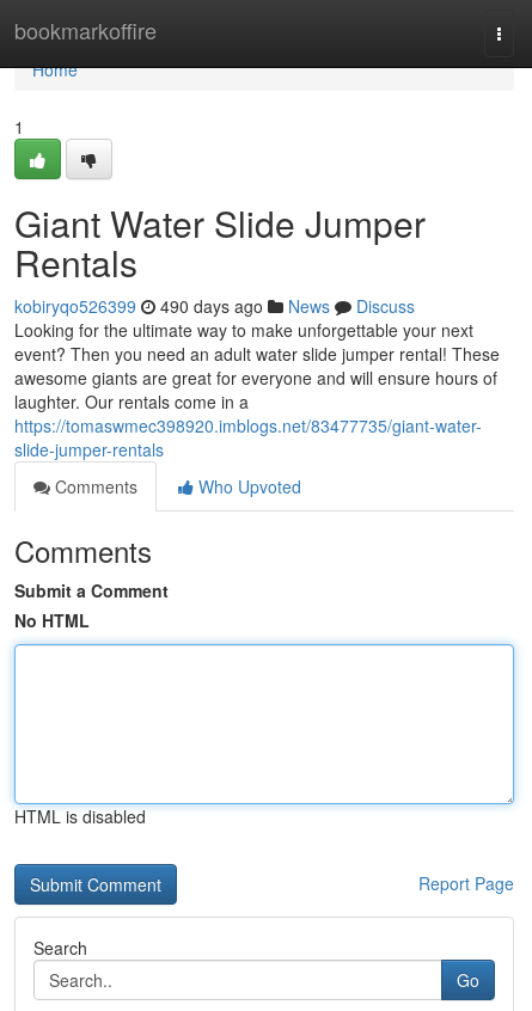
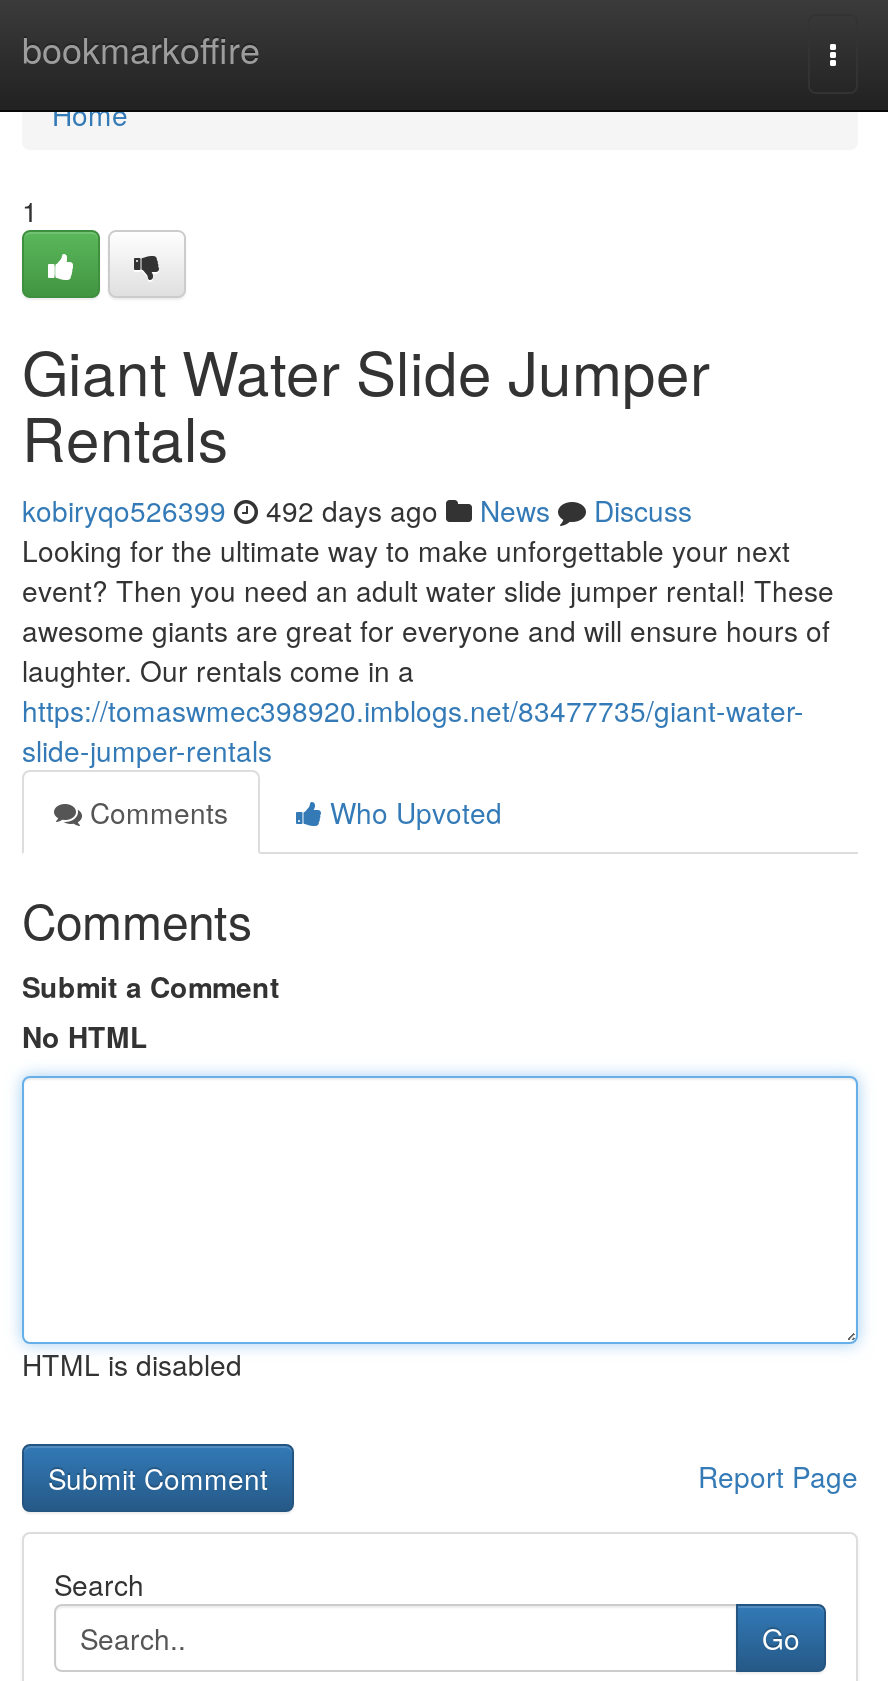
[14,294,415,318] kobiryqo526399 490 days ago News Discuss -> [22,490,692,530] kobiryqo526399 492 days ago News Discuss

